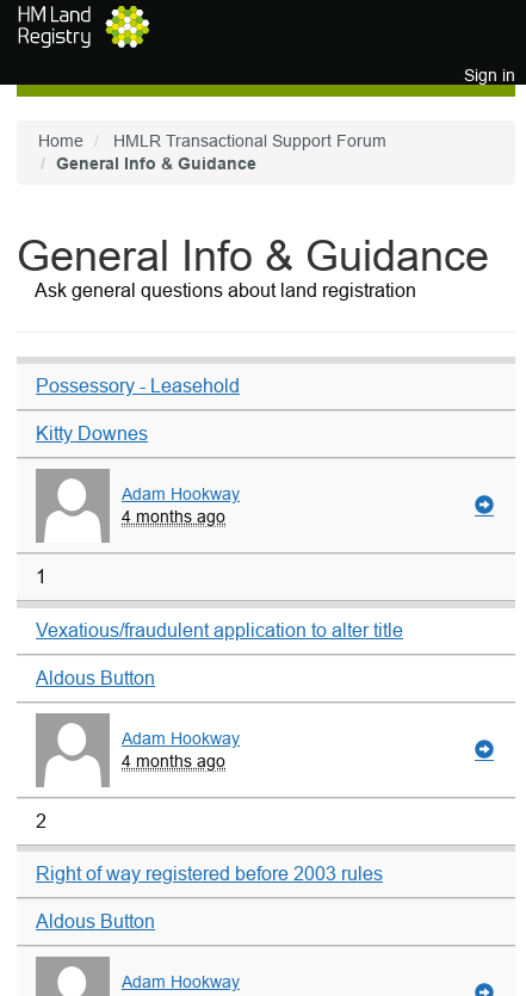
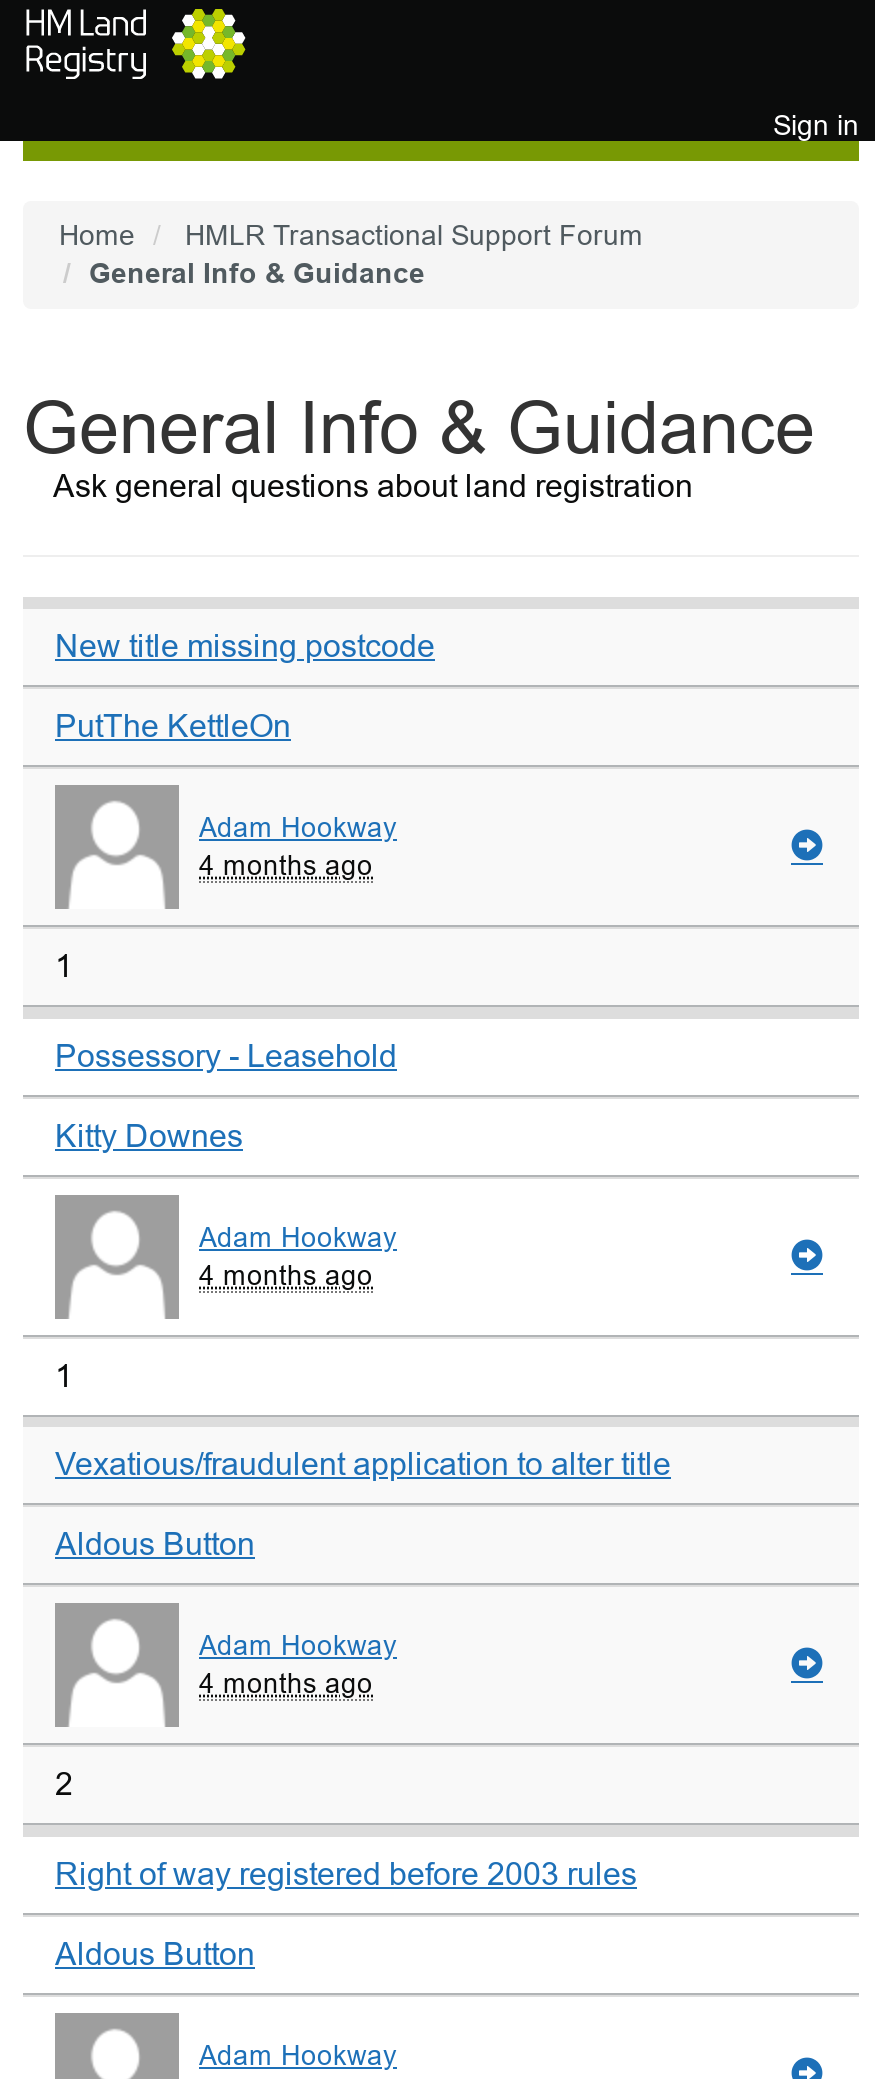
none -> [55,629,435,983] New title missing postcode | PutThe KettleOn | Adam Hookway | 4 months ago | 1

